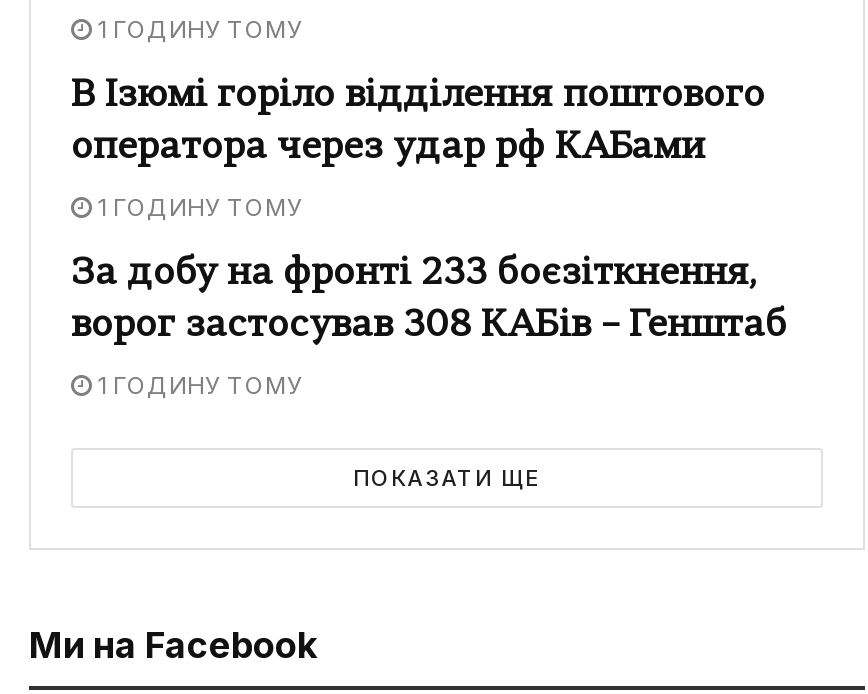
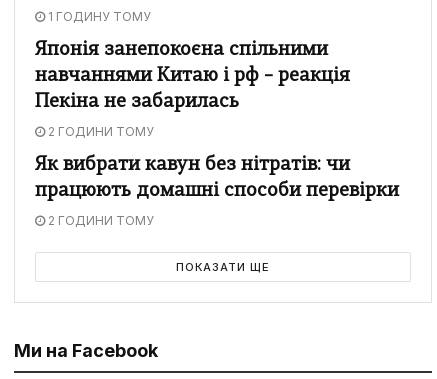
[71,77,765,167] В Ізюмі горіло відділення поштового | оператора через удар рф КАБами -> [35,41,350,112] Японія занепокоєна спільними | навчаннями Китаю і рф – реакція | Пекіна не забарилась
[91,191,303,221] 1 ГОДИНУ ТОМУ -> [45,124,154,139] 2 ГОДИНИ ТОМУ
[71,255,787,345] За добу на фронті 233 боєзіткнення, | ворог застосував 308 КАБів – Генштаб -> [35,156,399,201] Як вибрати кавун без нітратів: чи | працюють домашні способи перевірки
[91,369,303,399] 1 ГОДИНУ ТОМУ -> [45,213,154,228] 2 ГОДИНИ ТОМУ

